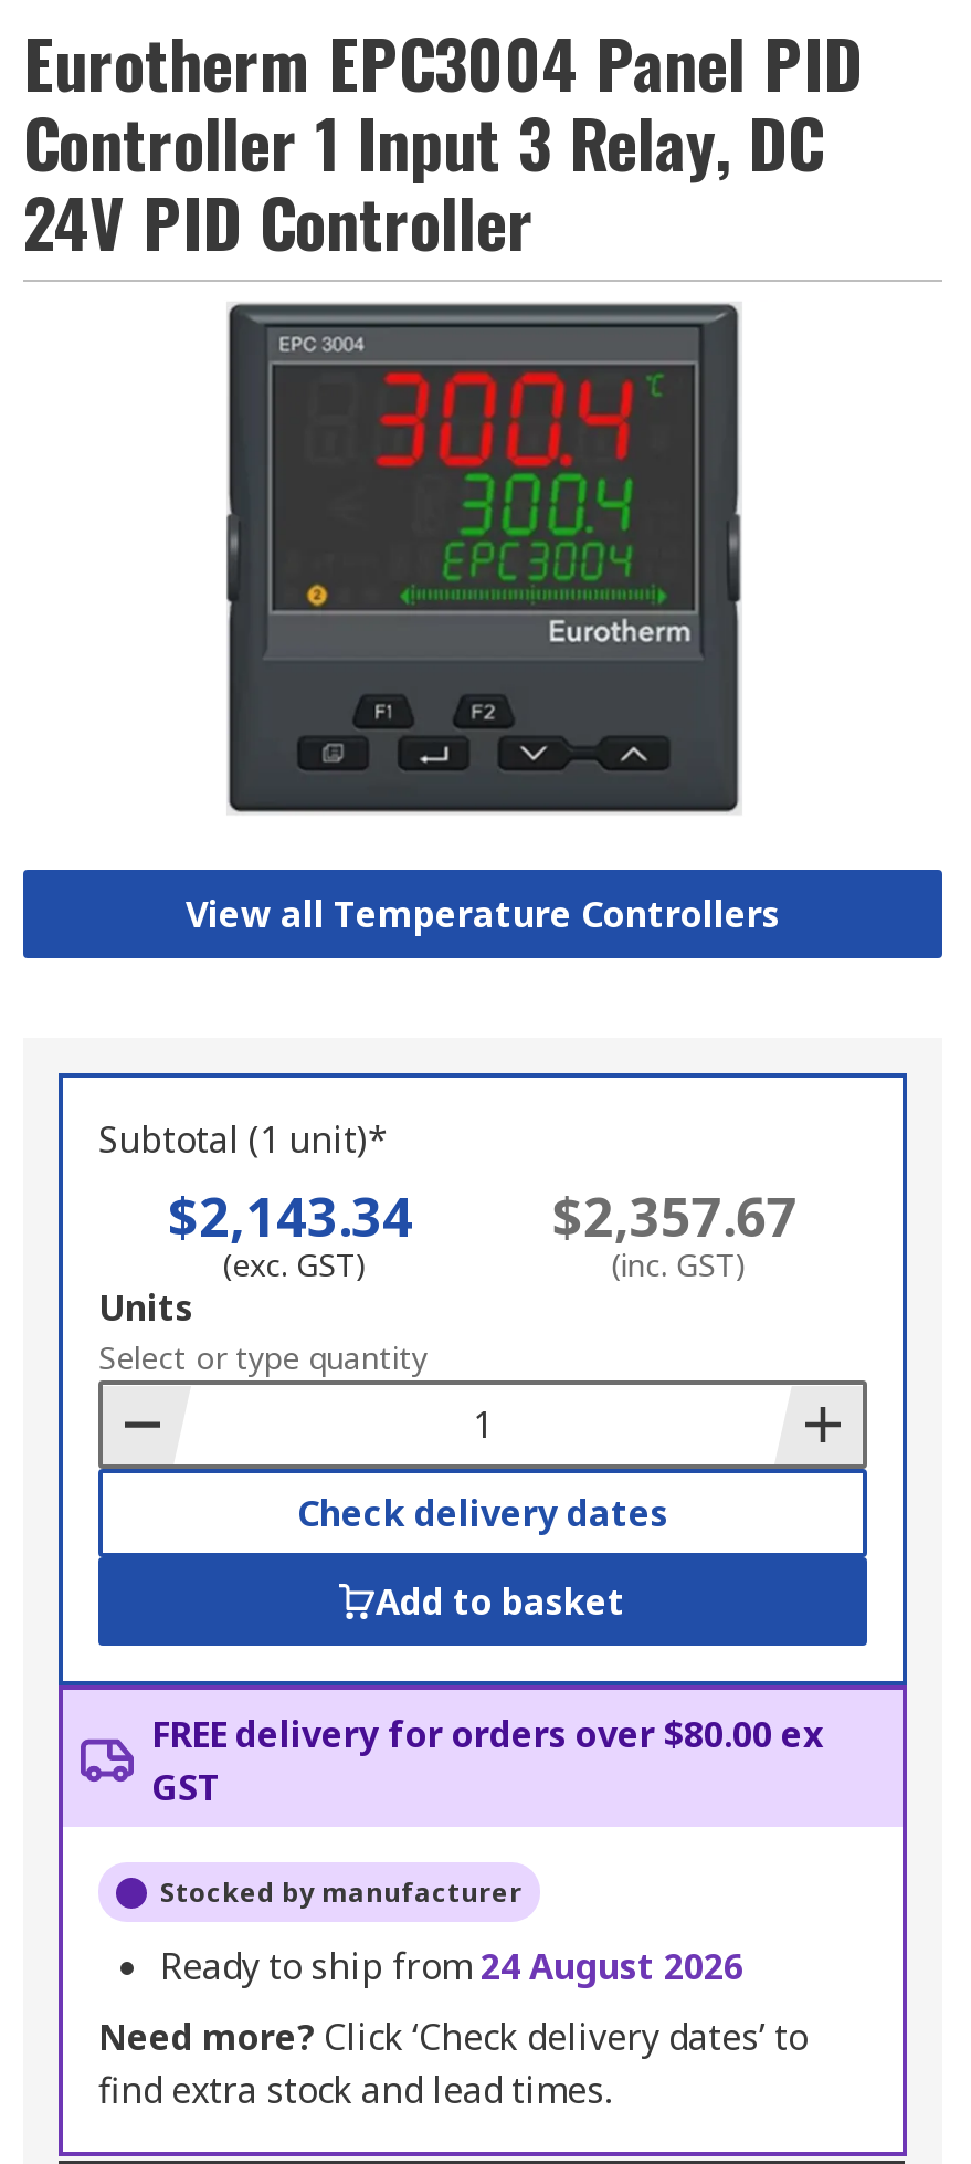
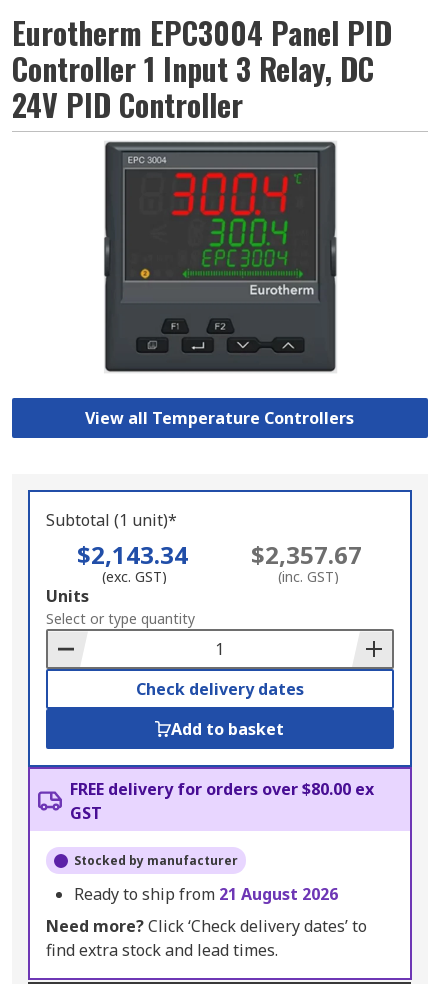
[160,1943,743,1992] Ready to ship from 24 August 2026 -> [74,883,338,905] Ready to ship from 21 August 2026

